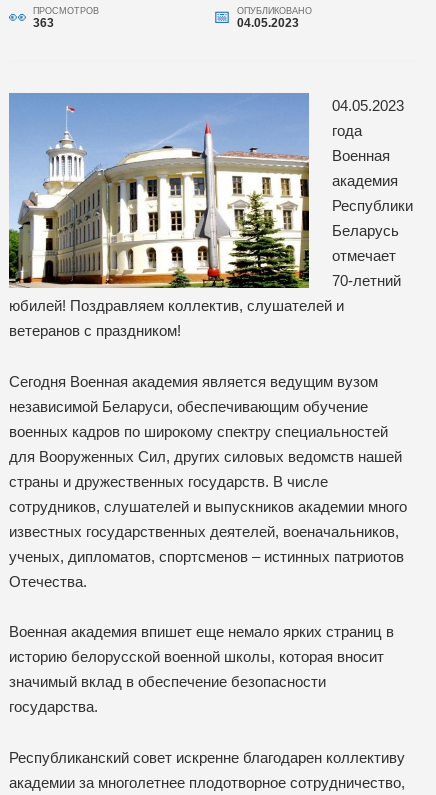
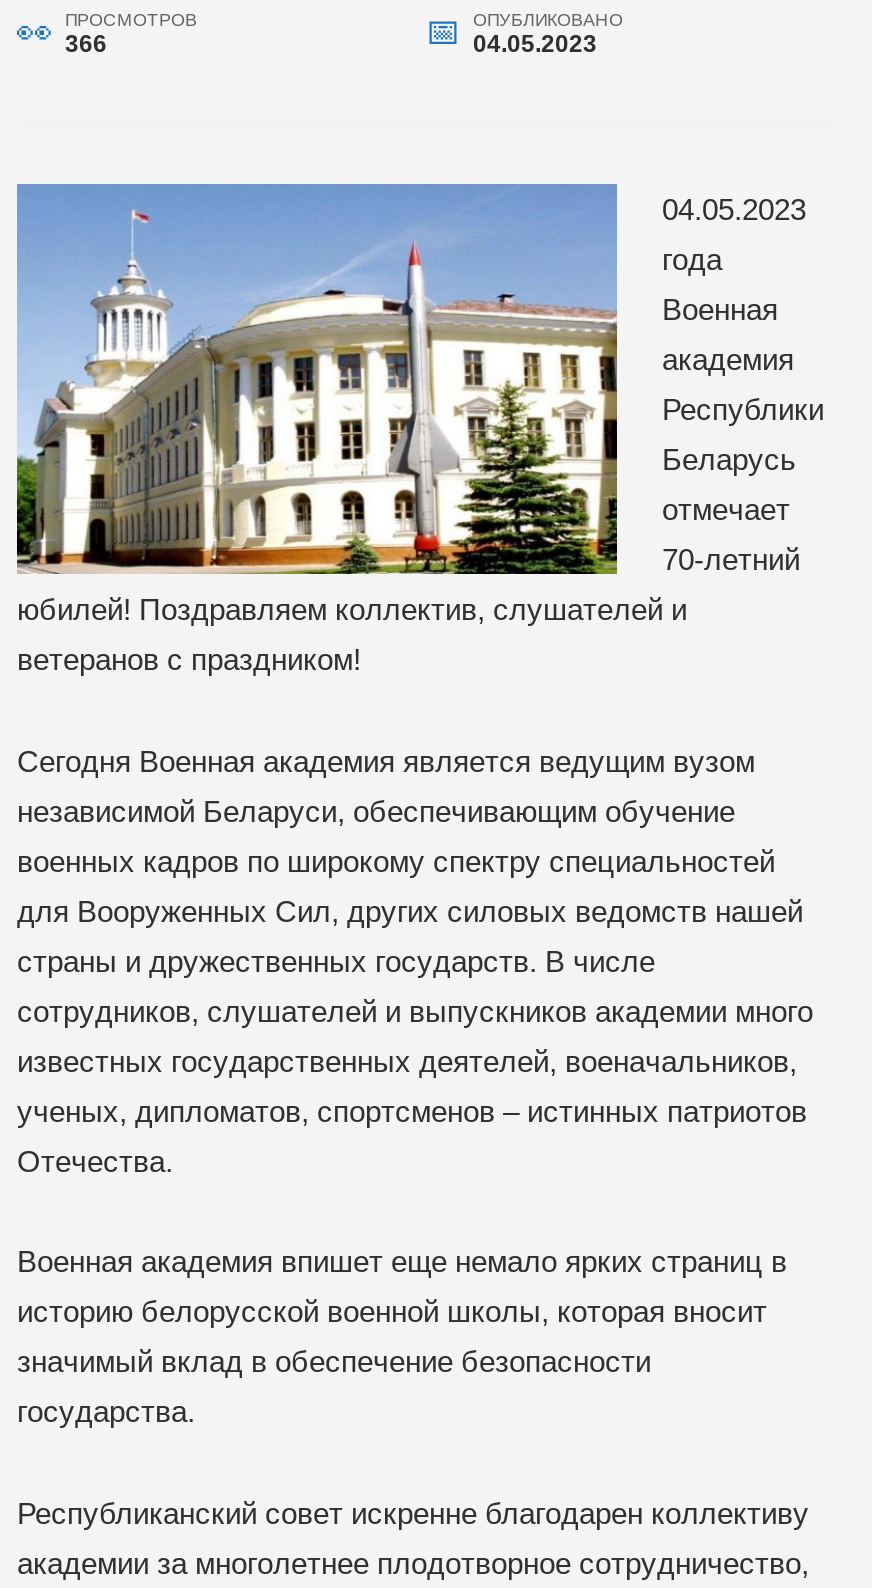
[33,16,54,30] 363 -> [65,31,107,59] 366

